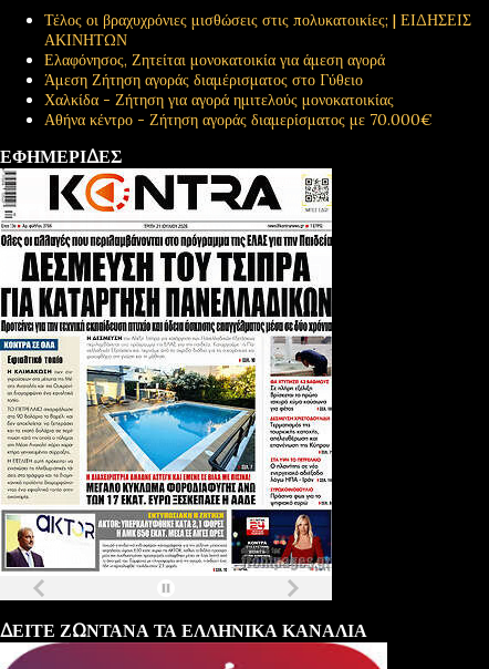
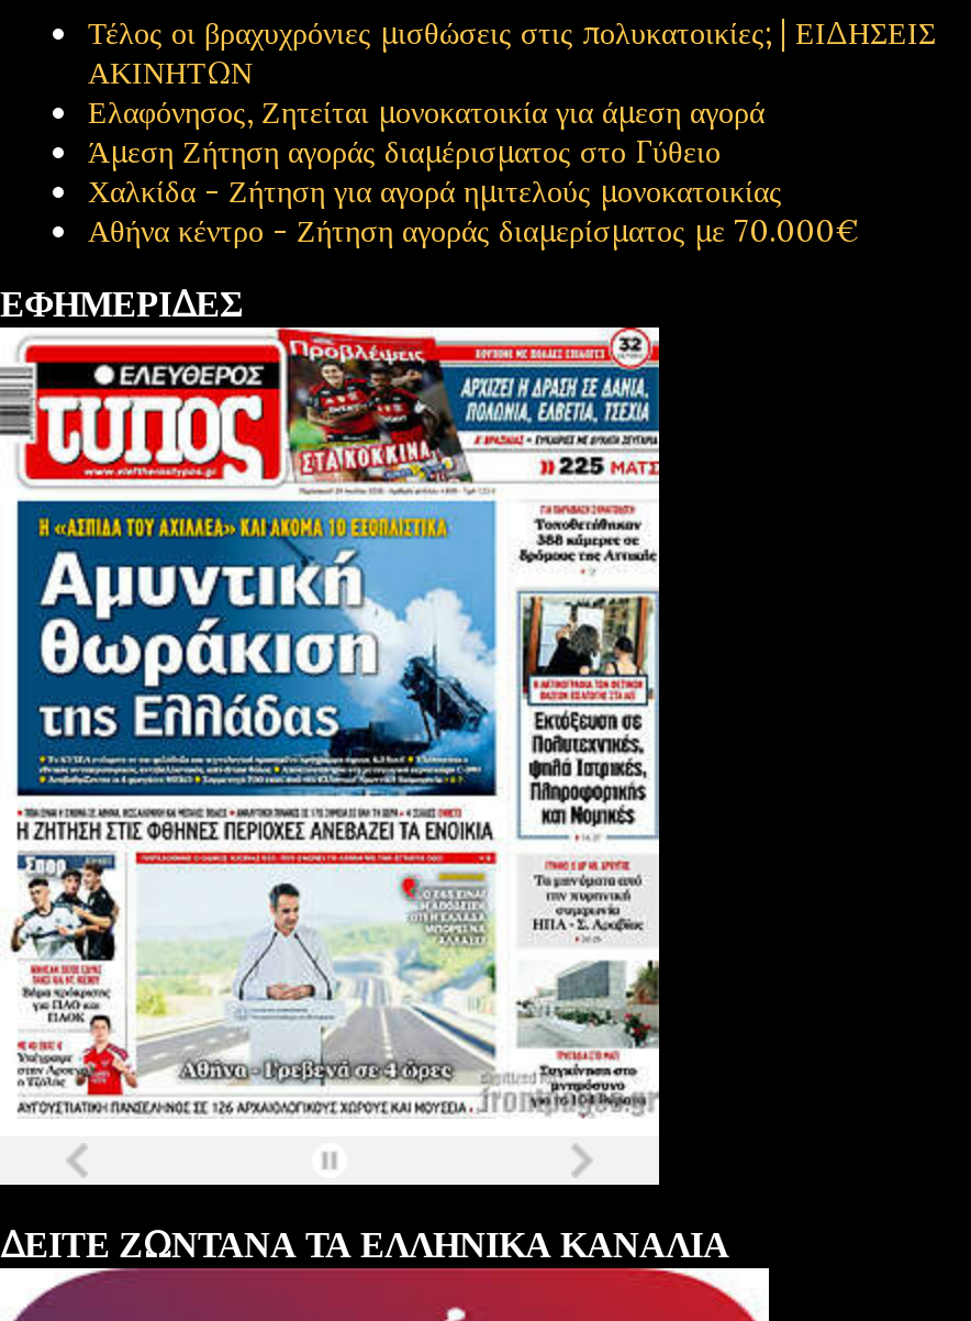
[3,167,333,573] [image] -> [7,325,661,1128] [image]

